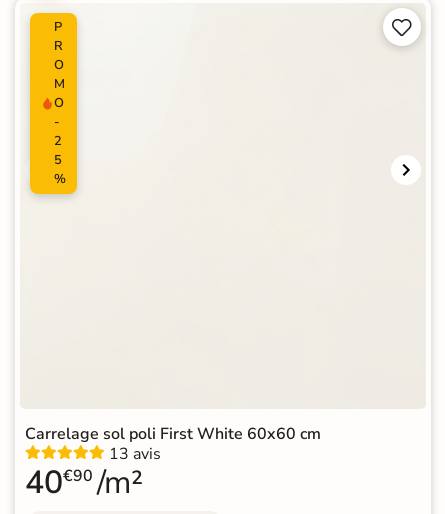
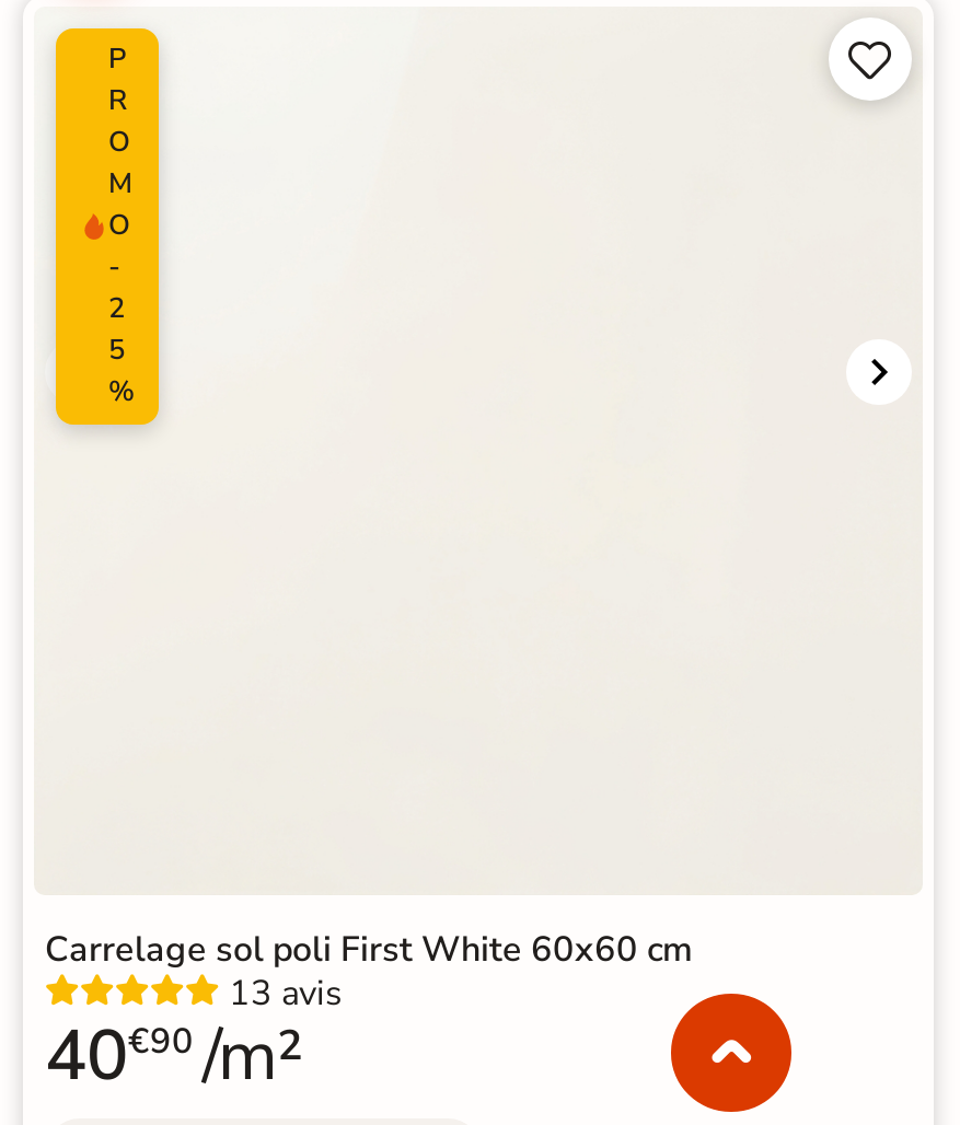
none -> [669,991,794,1114] [image]

